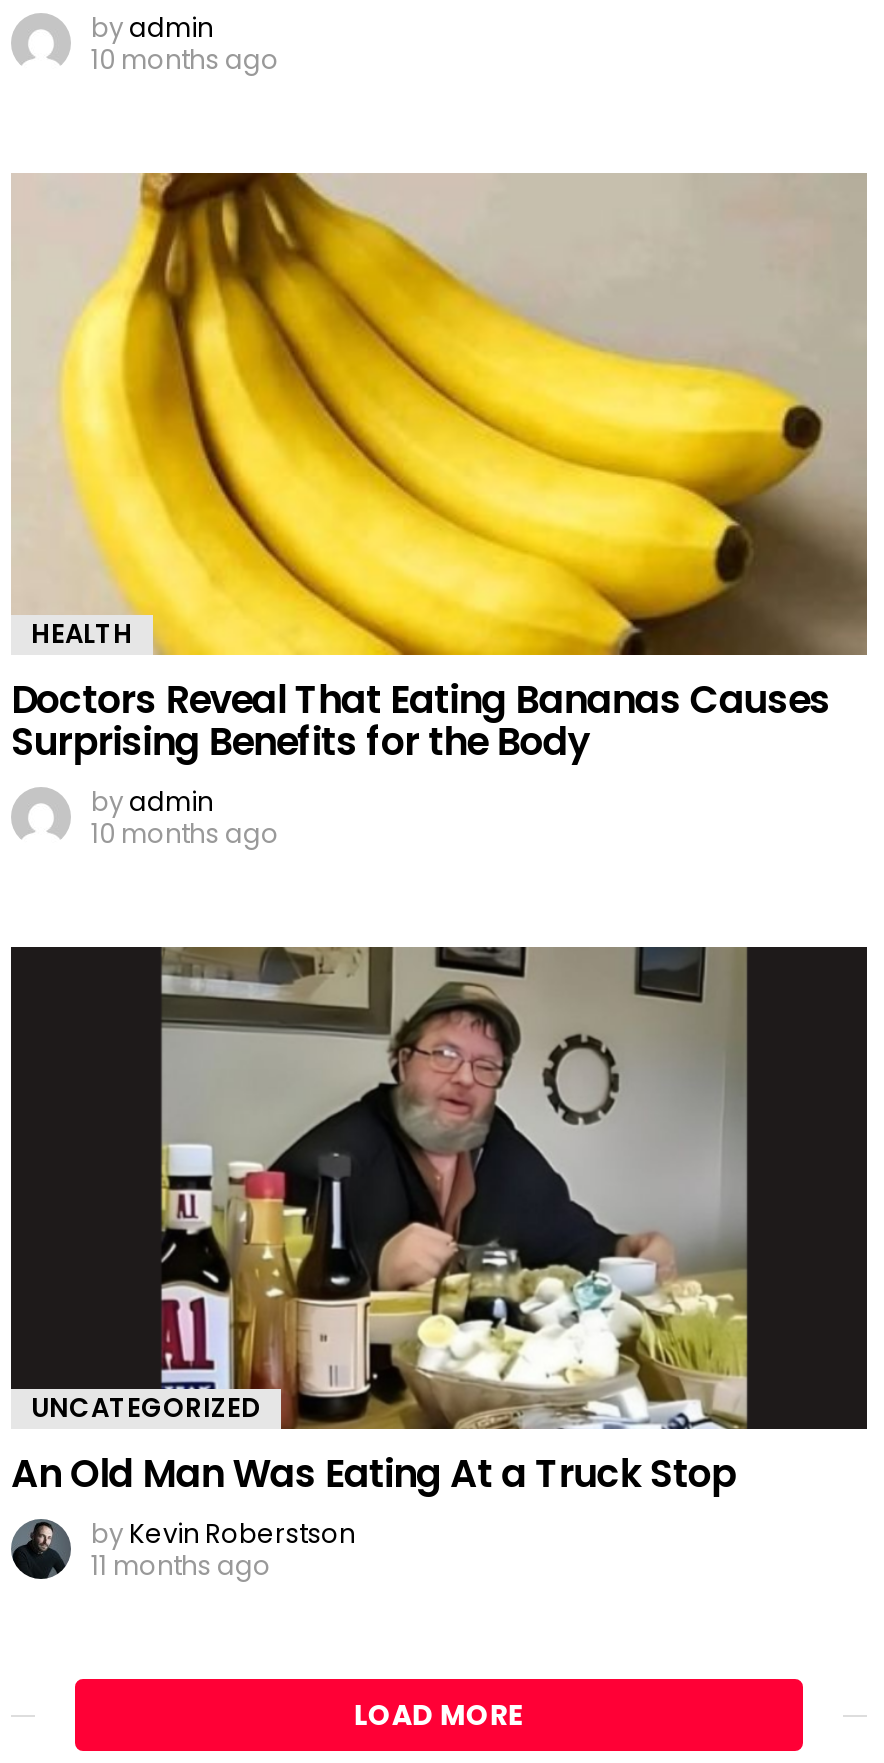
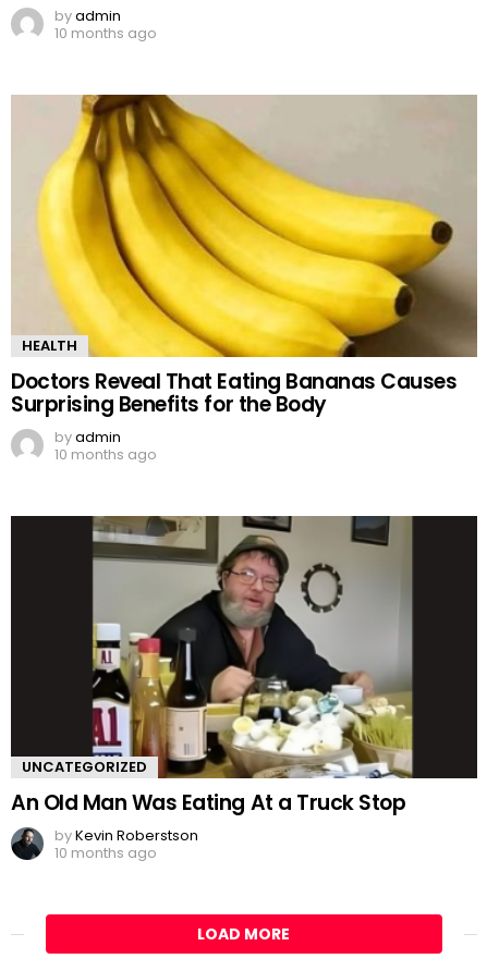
[91,1546,271,1584] 11 months ago -> [54,842,157,863] 10 months ago

